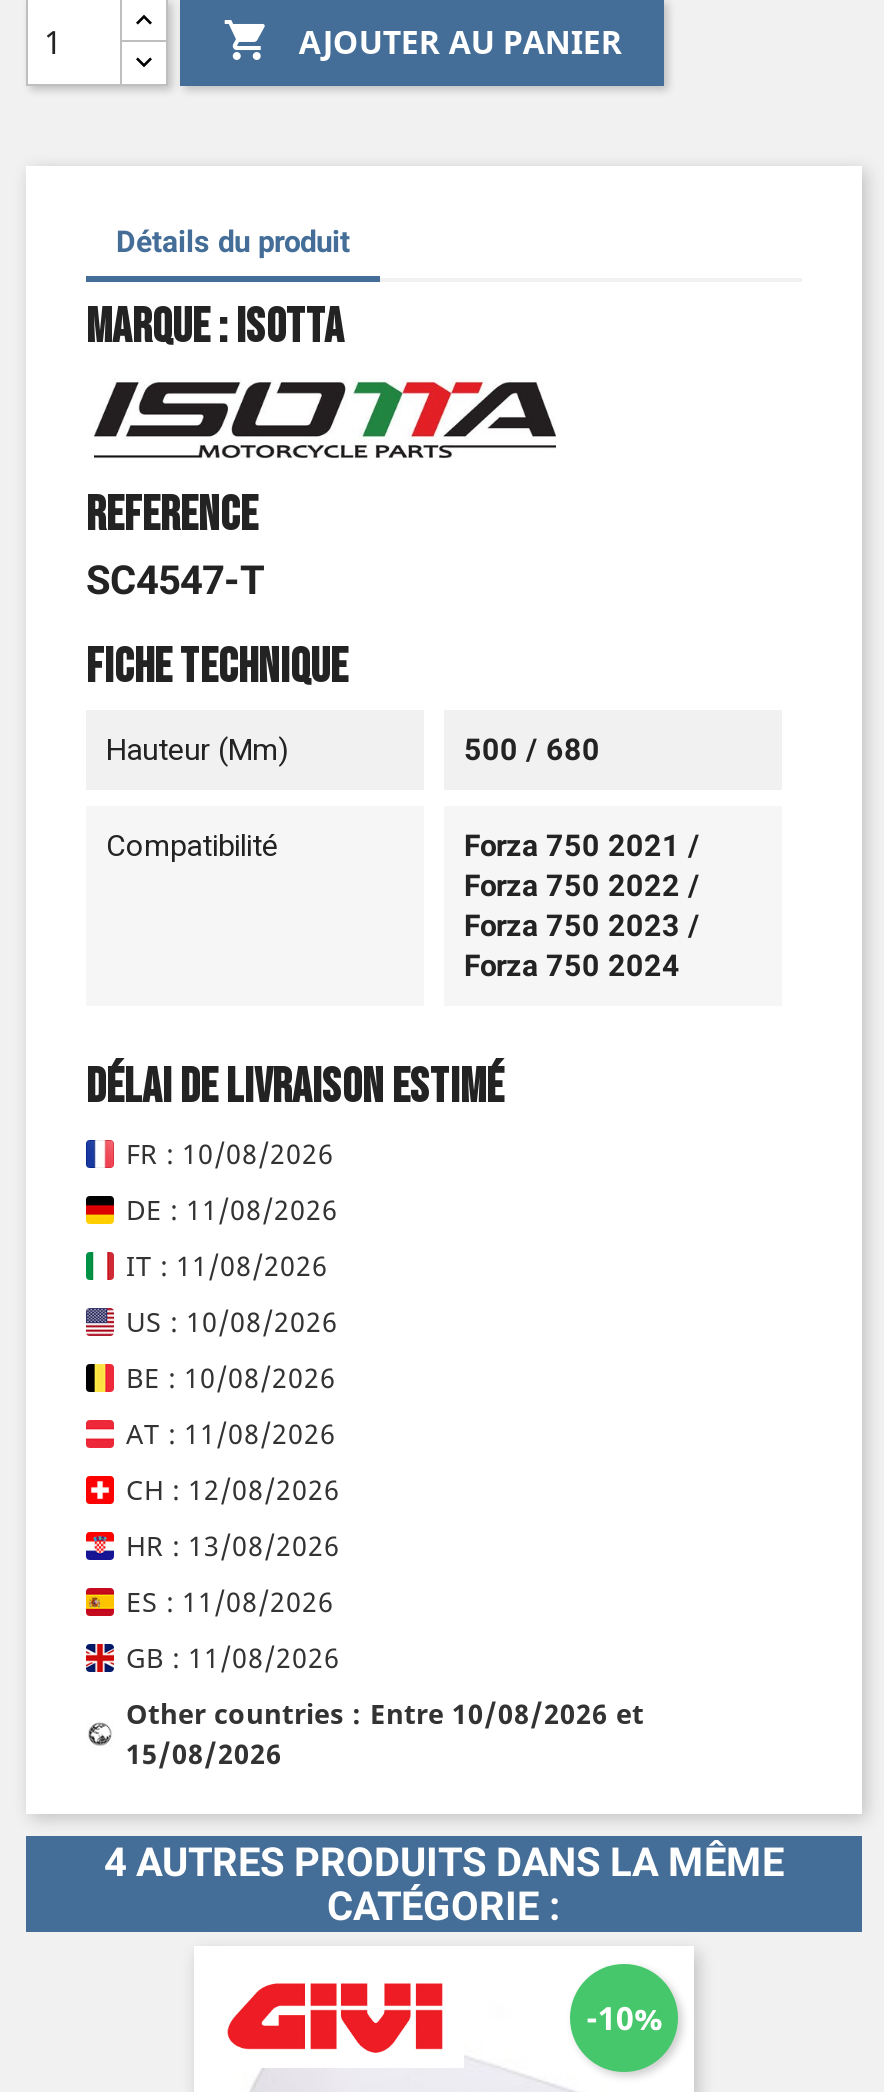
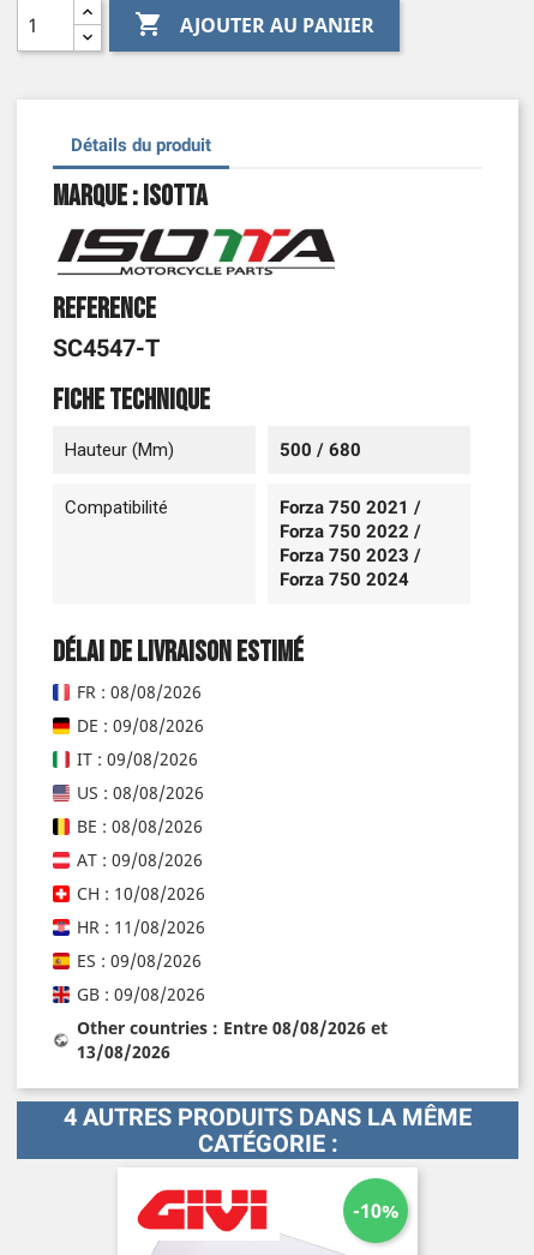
[126,1134,334,1172] FR : 10/08/2026 -> [77,681,202,703] FR : 08/08/2026
[126,1190,338,1228] DE : 11/08/2026 -> [77,714,204,737] DE : 09/08/2026
[126,1246,328,1284] IT : 11/08/2026 -> [77,748,198,771] IT : 09/08/2026
[126,1302,338,1340] US : 10/08/2026 -> [77,781,204,804] US : 08/08/2026
[126,1358,336,1396] BE : 10/08/2026 -> [77,815,203,838] BE : 08/08/2026
[126,1414,336,1452] AT : 11/08/2026 -> [77,849,203,871] AT : 09/08/2026
[126,1470,340,1508] CH : 12/08/2026 -> [77,882,205,905] CH : 10/08/2026
[126,1526,340,1564] HR : 13/08/2026 -> [77,916,205,938] HR : 11/08/2026
[126,1582,334,1620] ES : 11/08/2026 -> [77,949,202,972] ES : 09/08/2026
[126,1638,340,1676] GB : 11/08/2026 -> [77,983,205,1006] GB : 09/08/2026
[126,1694,644,1732] Other countries : Entre 10/08/2026 et -> [77,1016,388,1039] Other countries : Entre 08/08/2026 et
[126,1734,282,1772] 15/08/2026 -> [77,1040,170,1063] 13/08/2026

